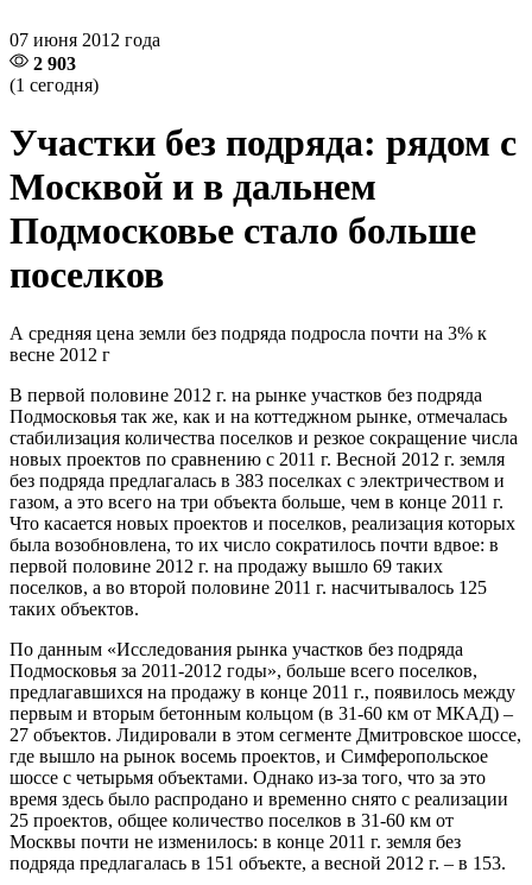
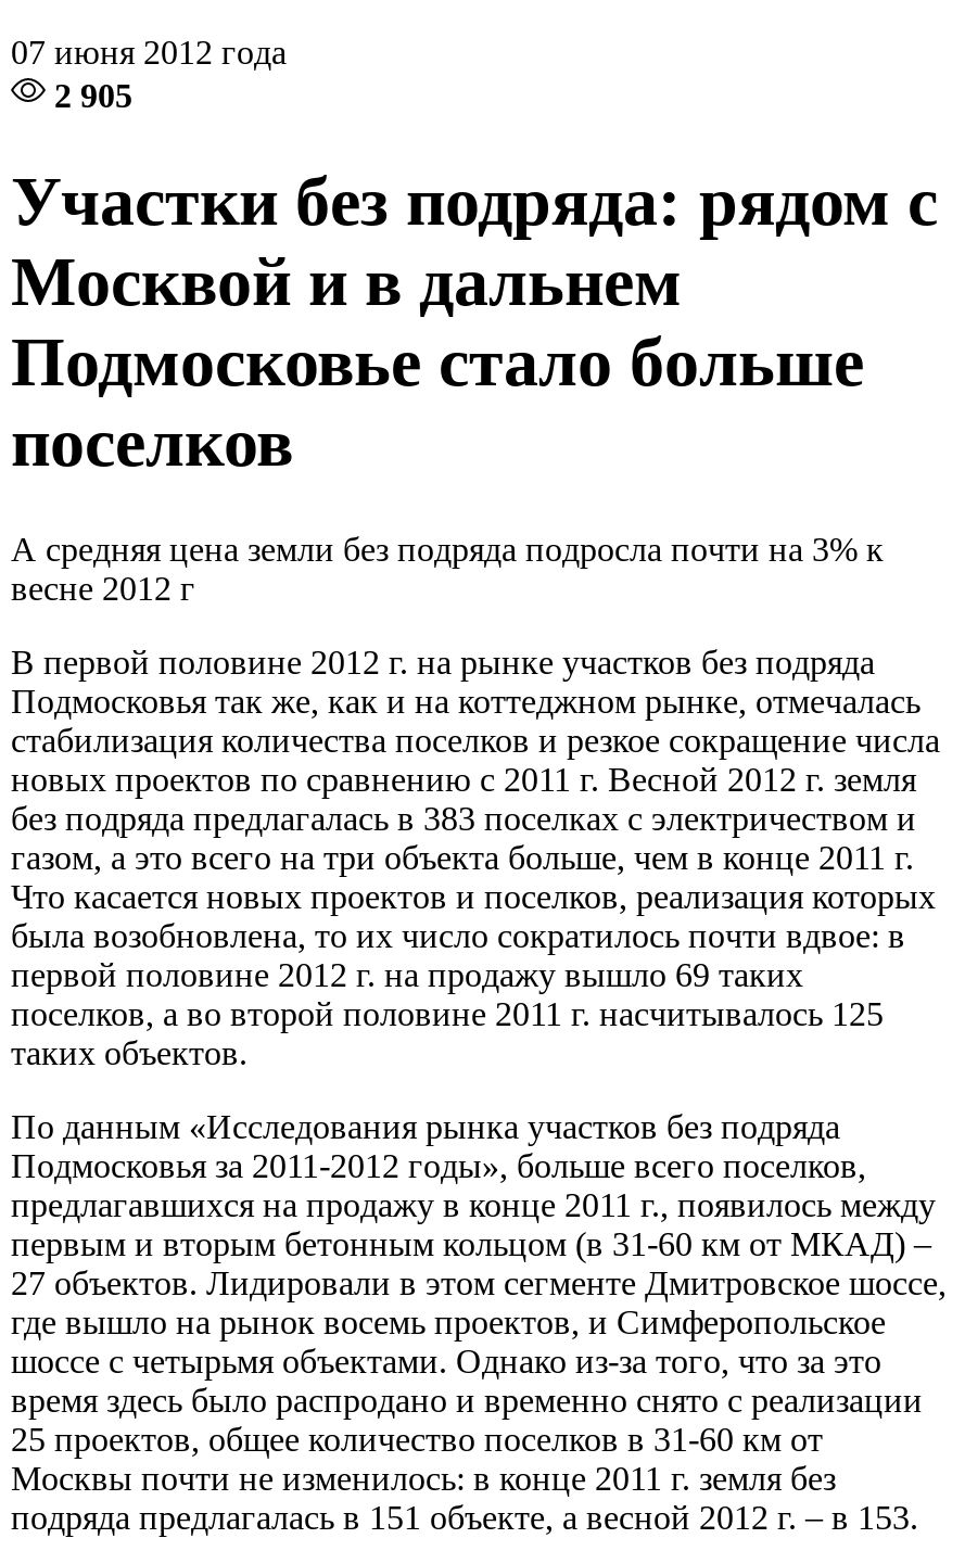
[9,53,99,95] 2 903 | (1 сегодня) -> [54,77,132,114] 2 905

